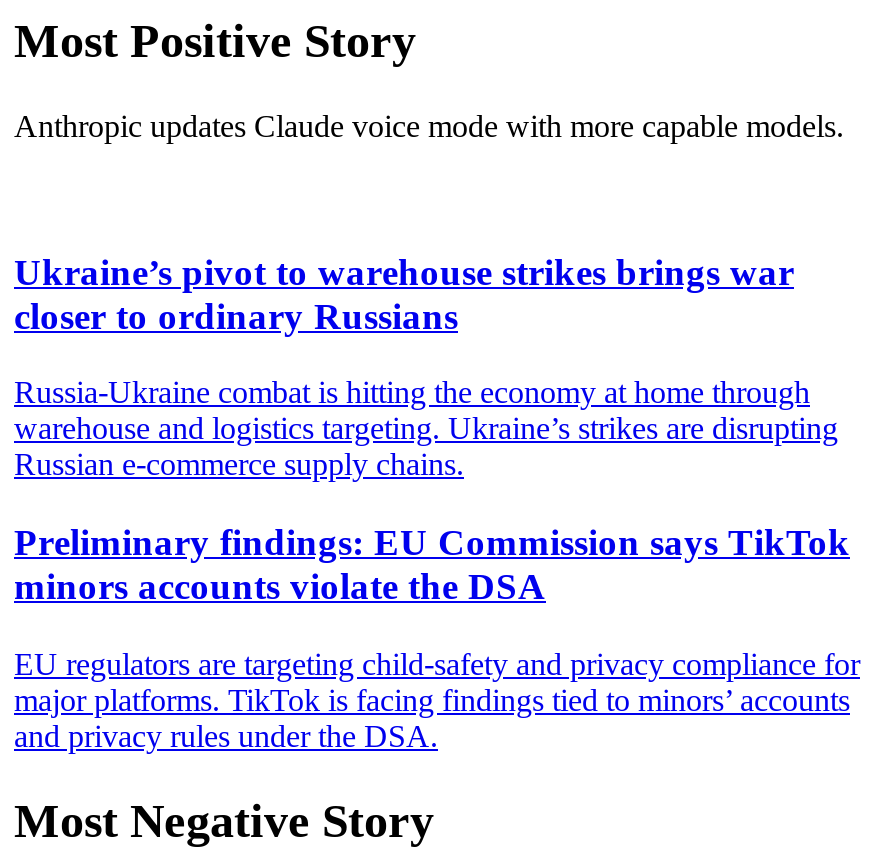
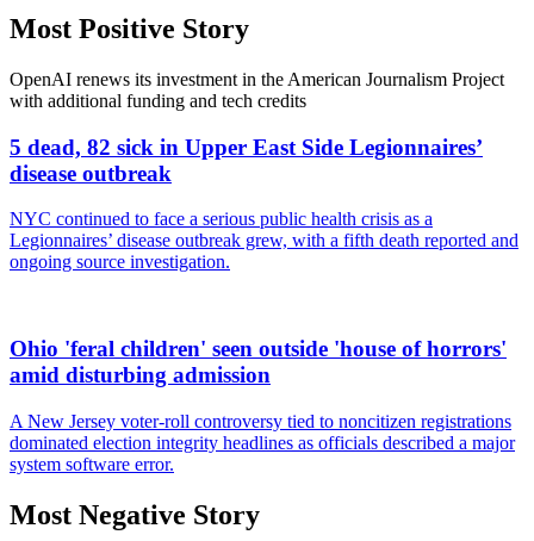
[14,109,844,143] Anthropic updates Claude voice mode with more capable models. -> [10,69,504,111] OpenAI renews its investment in the American Journalism Project | with additional funding and tech credits
[14,250,794,336] Ukraine’s pivot to warehouse strikes brings war | closer to ordinary Russians -> [10,134,483,185] 5 dead, 82 sick in Upper East Side Legionnaires’ | disease outbreak
[14,375,838,481] Russia-Ukraine combat is hitting the economy at home through | warehouse and logistics targeting. Ukraine’s strikes are disrupting | Russian e-commerce supply chains. -> [10,209,519,272] NYC continued to face a serious public health crisis as a | Legionnaires’ disease outbreak grew, with a fifth death reported and | ongoing source investigation.
[14,521,850,607] Preliminary findings: EU Commission says TikTok | minors accounts violate the DSA -> [10,336,507,387] Ohio 'feral children' seen outside 'house of horrors' | amid disturbing admission
[14,646,860,752] EU regulators are targeting child-safety and privacy compliance for | major platforms. TikTok is facing findings tied to minors’ accounts | and privacy rules under the DSA. -> [10,411,515,474] A New Jersey voter-roll controversy tied to noncitizen registrations | dominated election integrity headlines as officials described a major | system software error.

